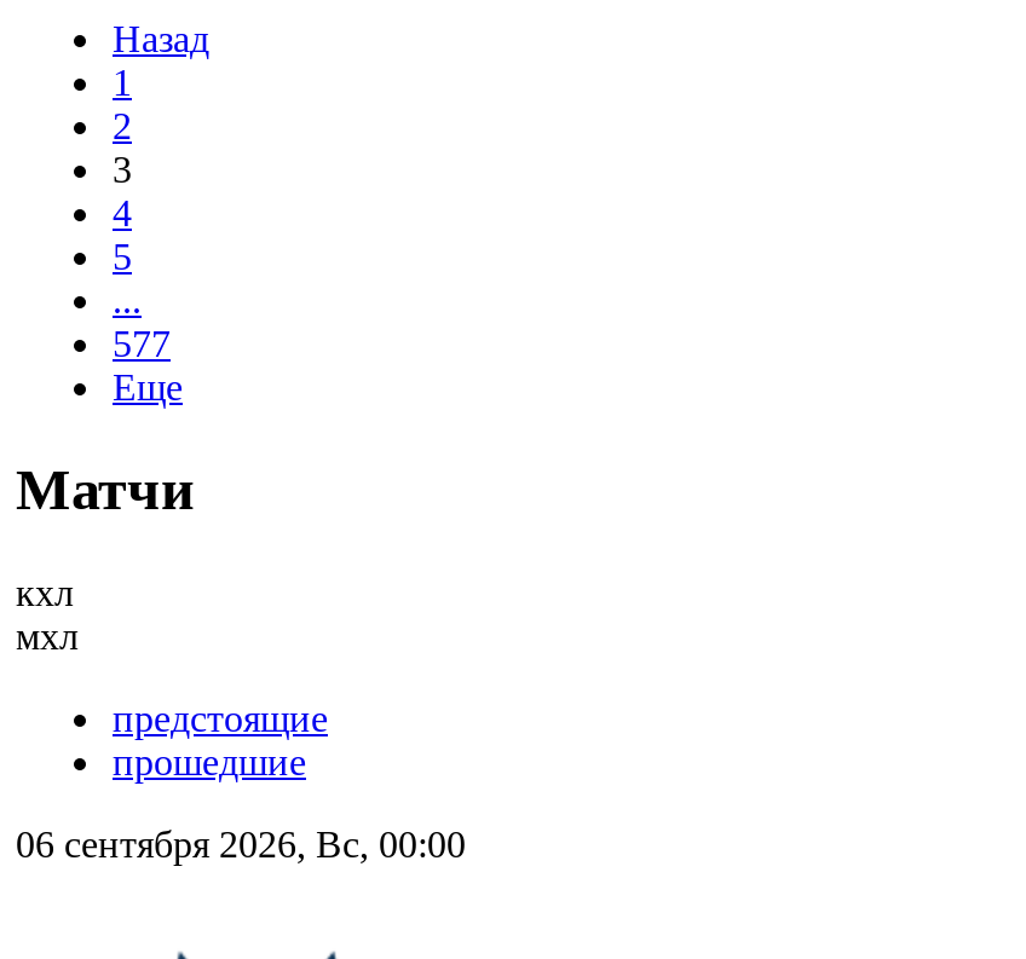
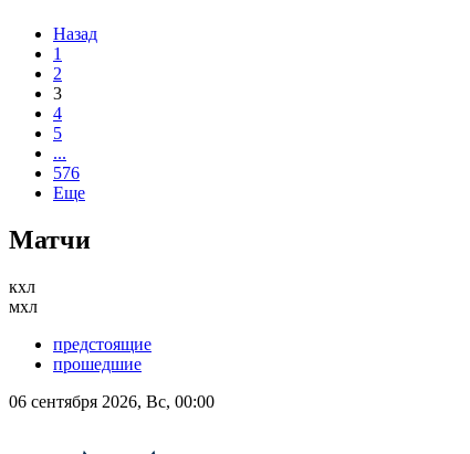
[113,324,171,365] 577 -> [53,164,80,183] 576

